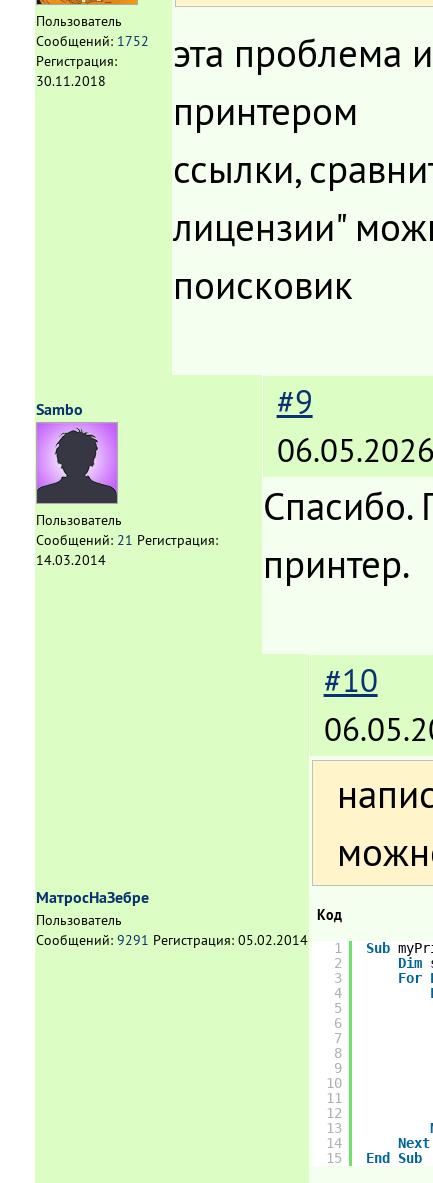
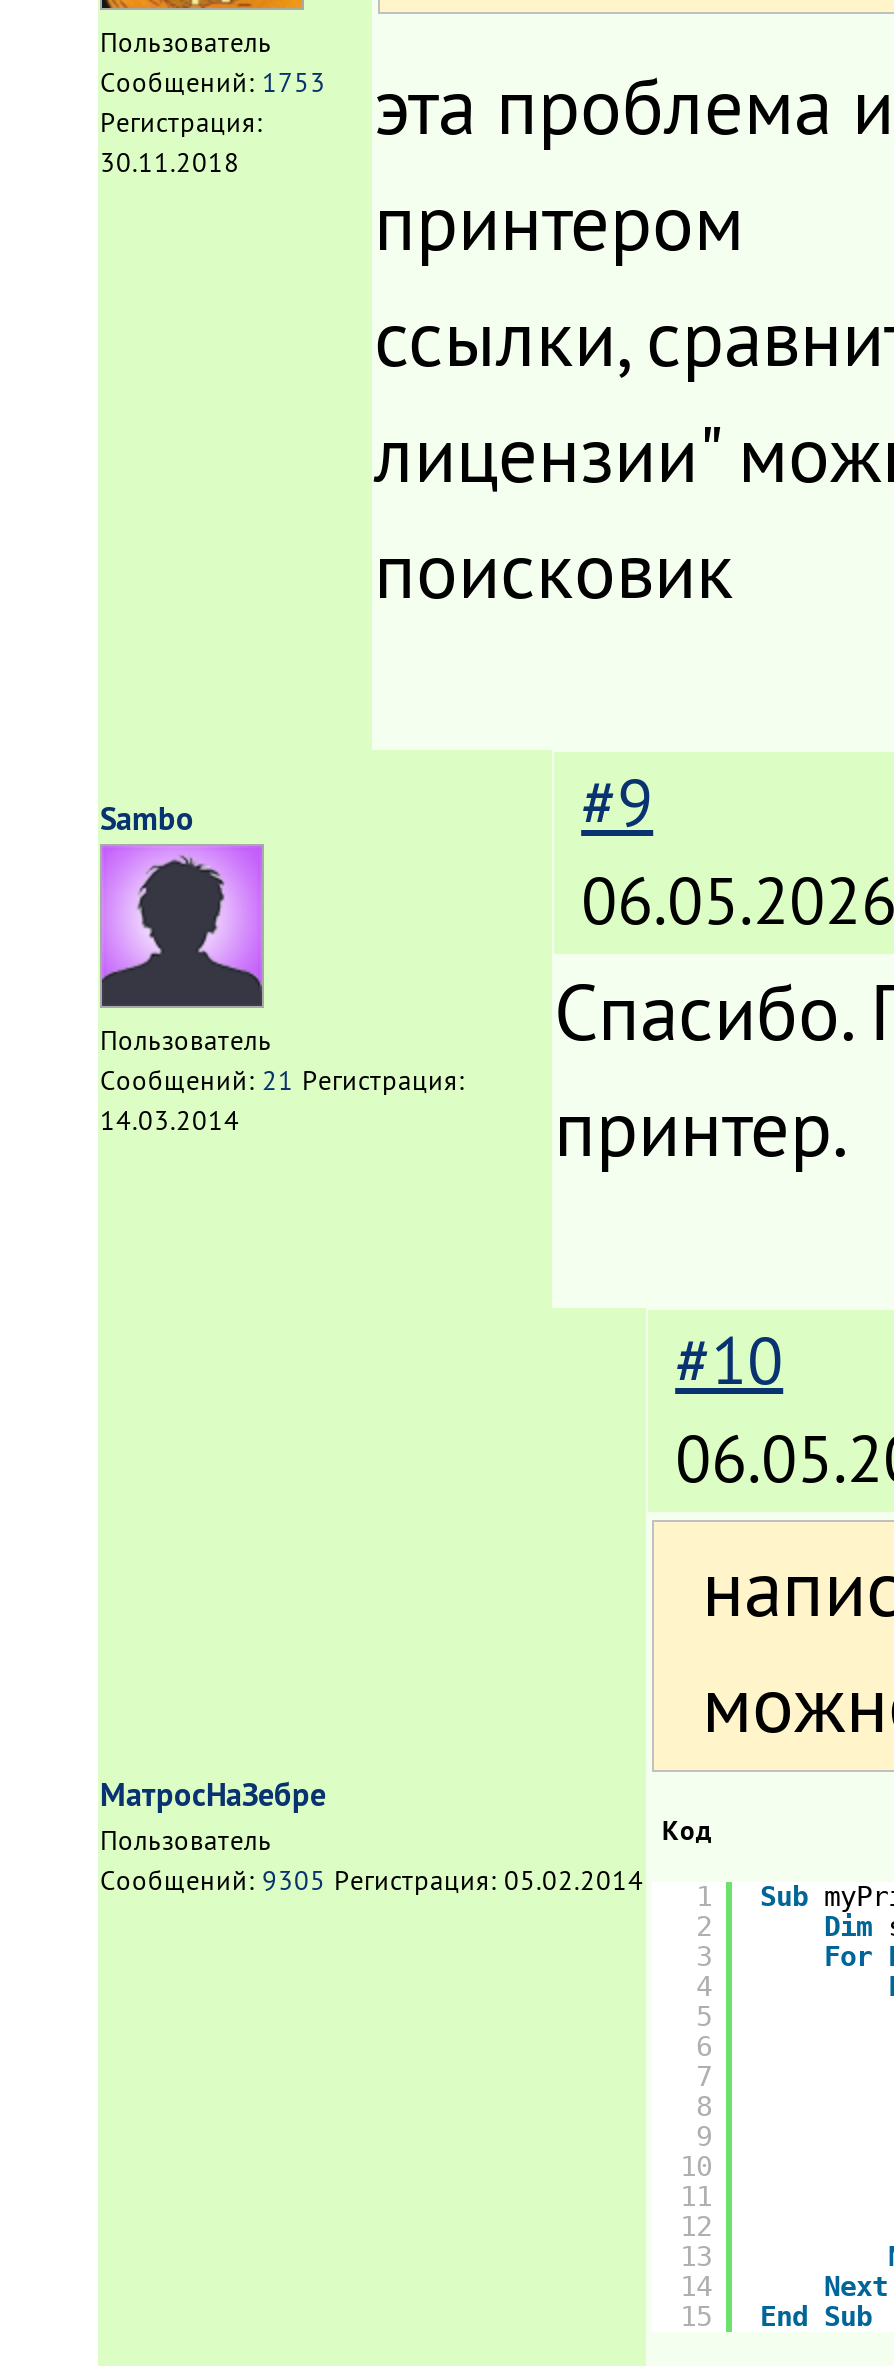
[36,32,149,50] Сообщений: 1752 -> [100,64,326,100] Сообщений: 1753
[36,931,308,949] Сообщений: 9291 Регистрация: 05.02.2014 -> [100,1862,644,1898] Сообщений: 9305 Регистрация: 05.02.2014

